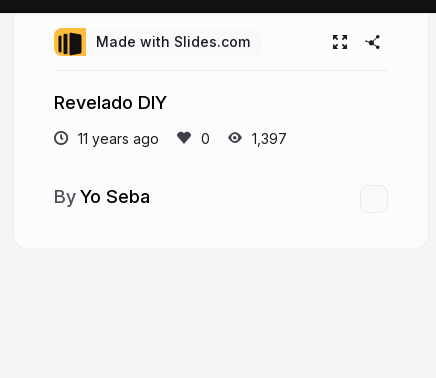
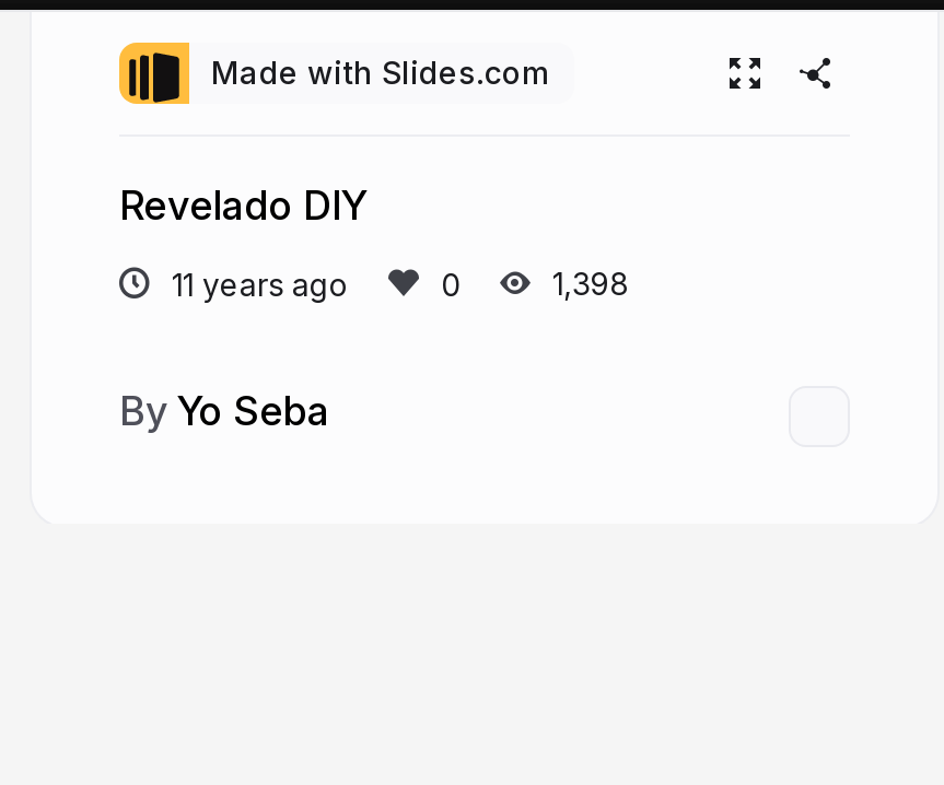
[252,130,287,147] 1,397 -> [552,265,629,302] 1,398

